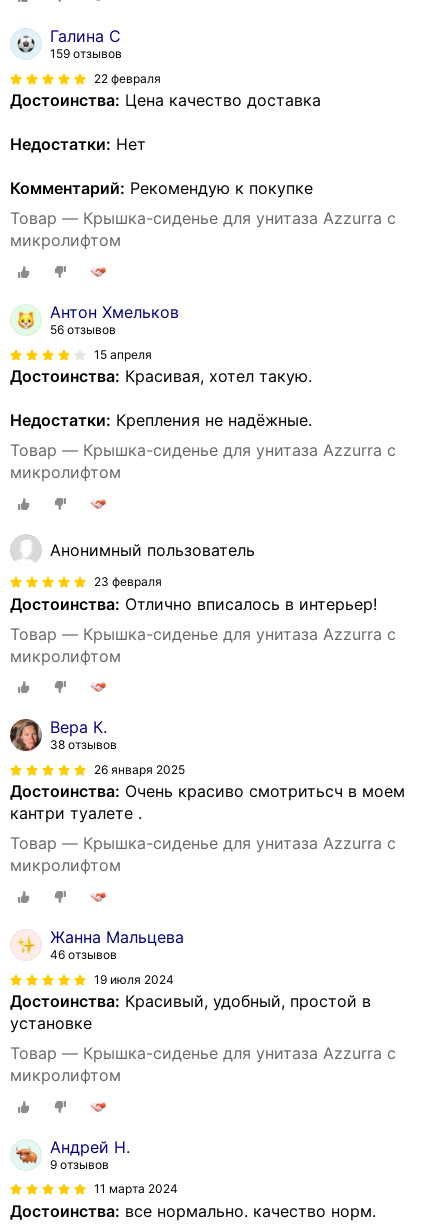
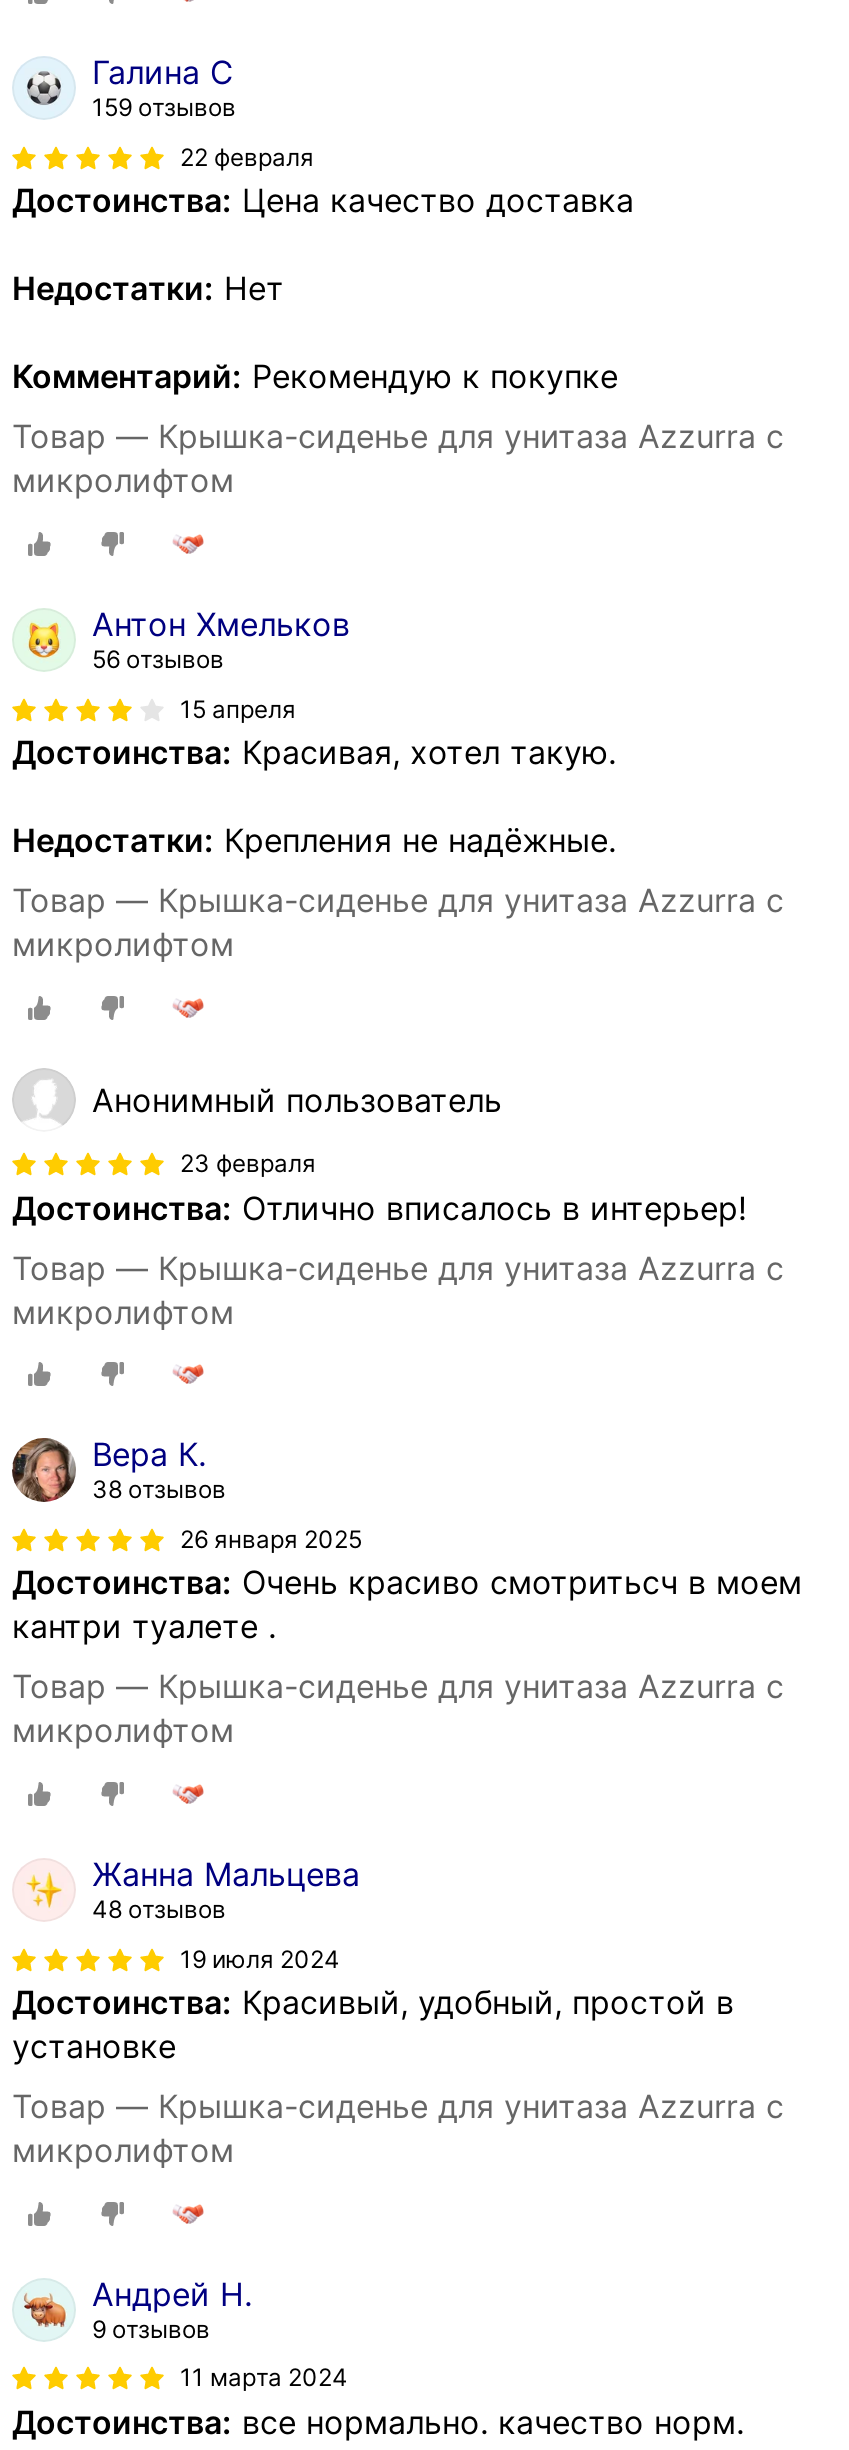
[50,947,117,962] 46 отзывов -> [92,1894,226,1924] 48 отзывов

